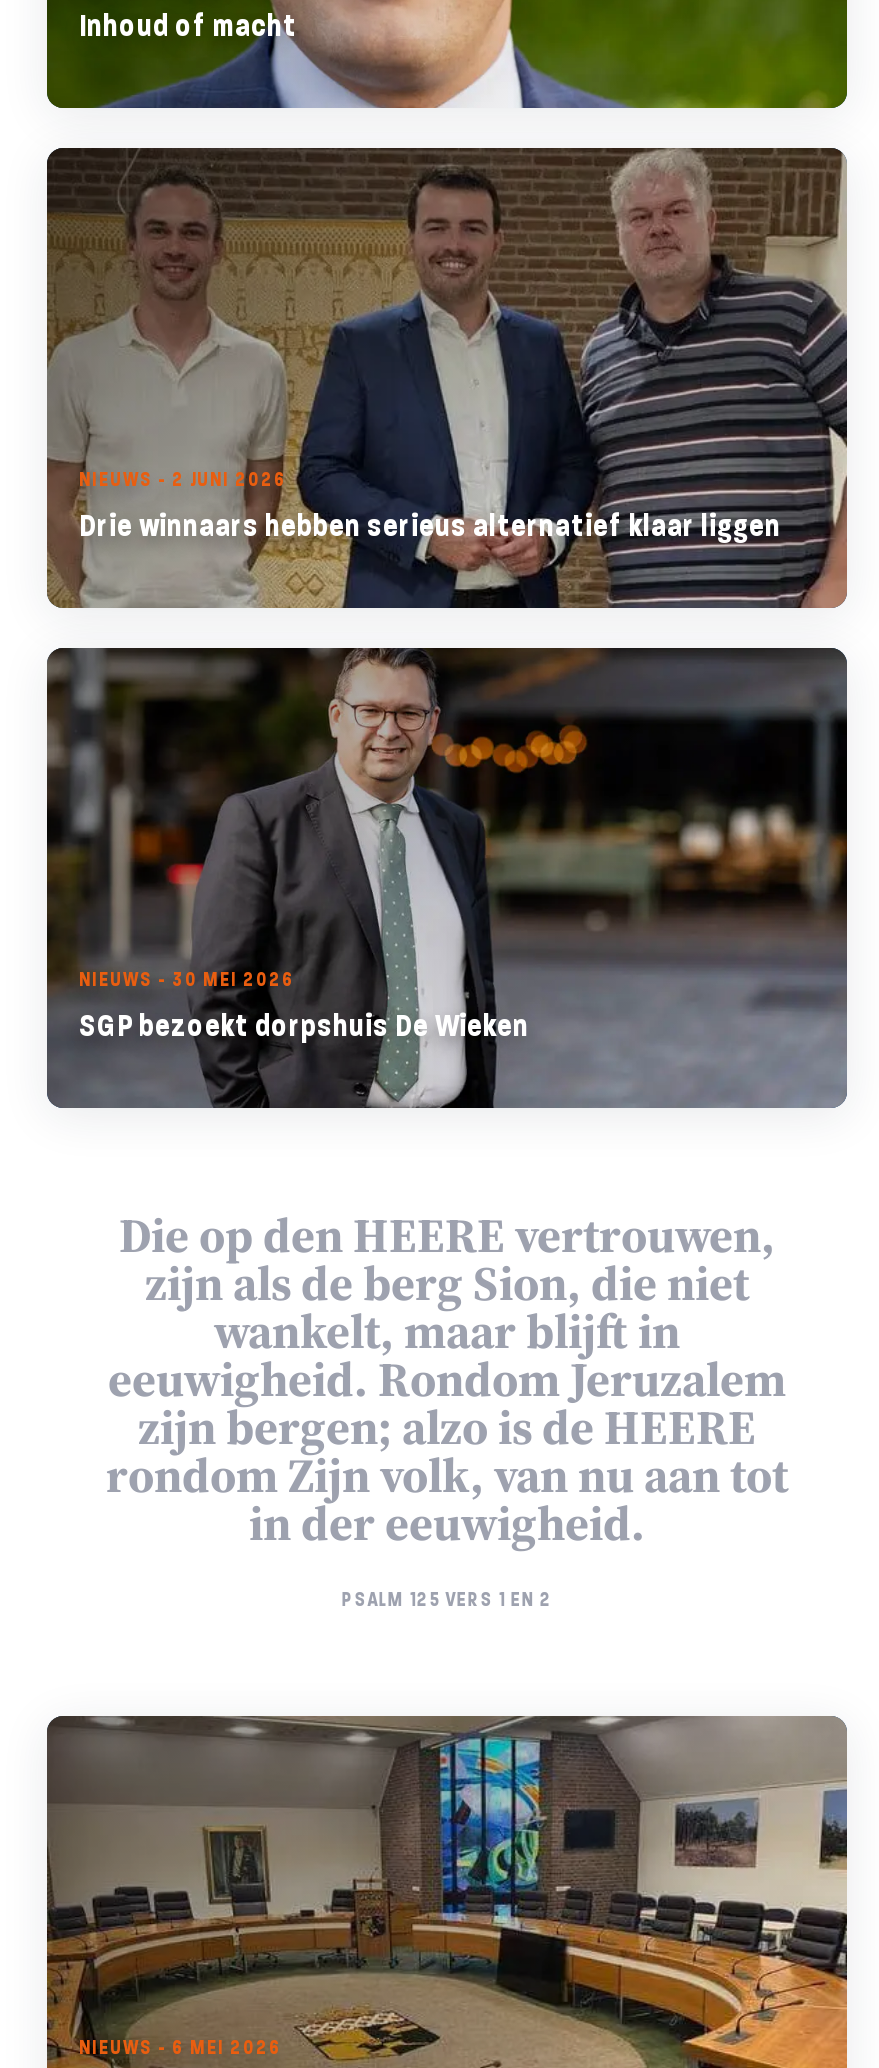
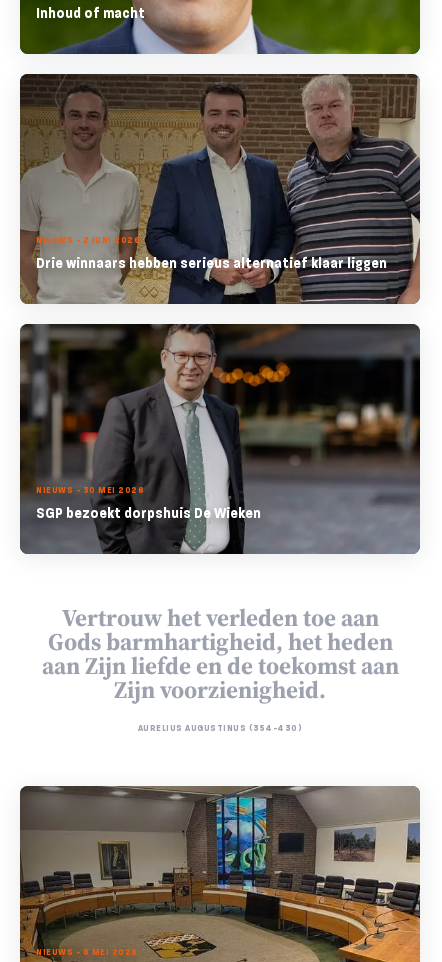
[106,1202,788,1556] Die op den HEERE vertrouwen, | zijn als de berg Sion, die niet | wankelt, maar blijft in | eeuwigheid. Rondom Jeruzalem | zijn bergen; alzo is de HEERE | rondom Zijn volk, van nu aan tot | in der eeuwigheid. -> [41,601,398,706] Vertrouw het verleden toe aan | Gods barmhartigheid, het heden | aan Zijn liefde en de toekomst aan | Zijn voorzienigheid.
[341,1586,553,1612] PSALM 125 VERS 1 EN 2 -> [138,721,302,734] AURELIUS AUGUSTINUS (354-430)

